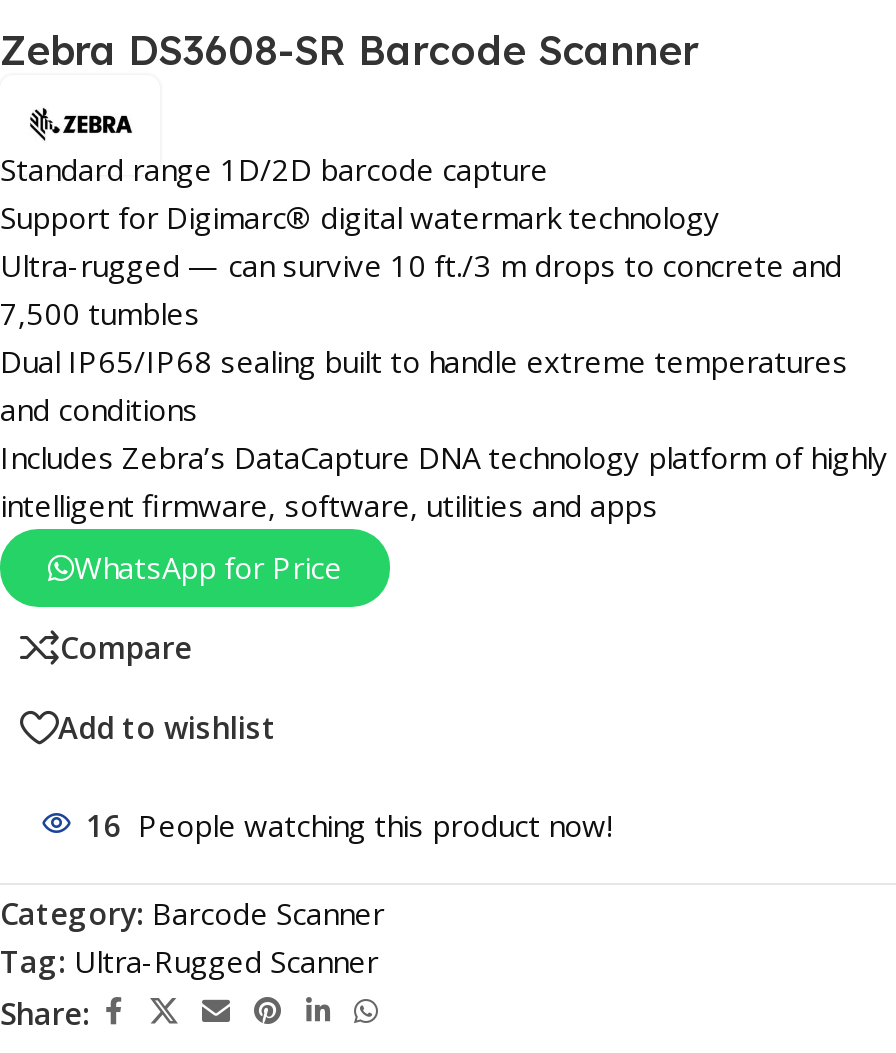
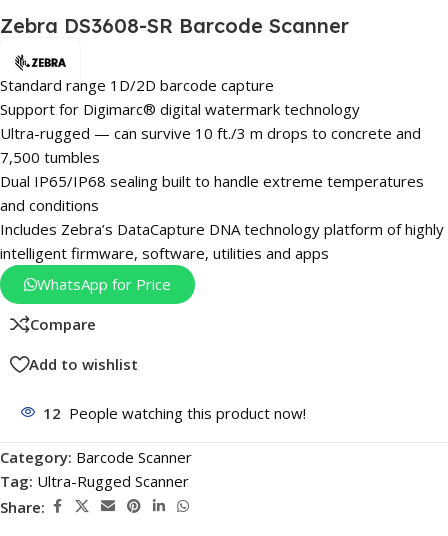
[86,806,612,846] 16 People watching this product now! -> [43,403,306,423] 12 People watching this product now!

